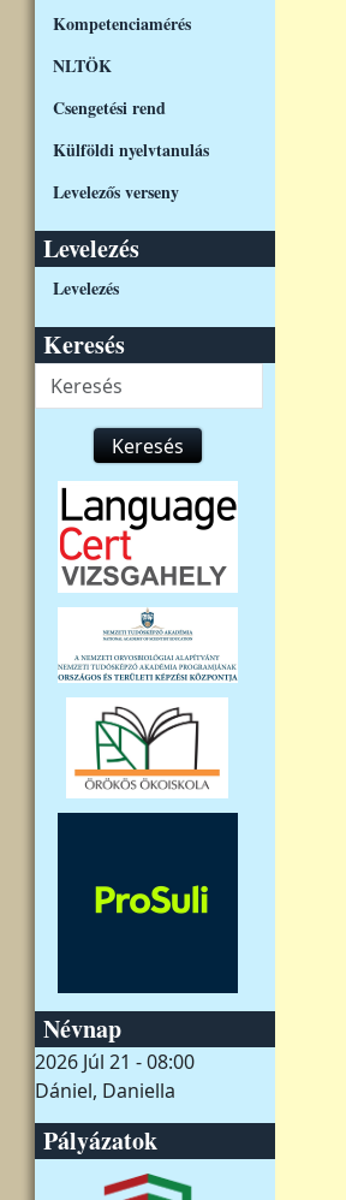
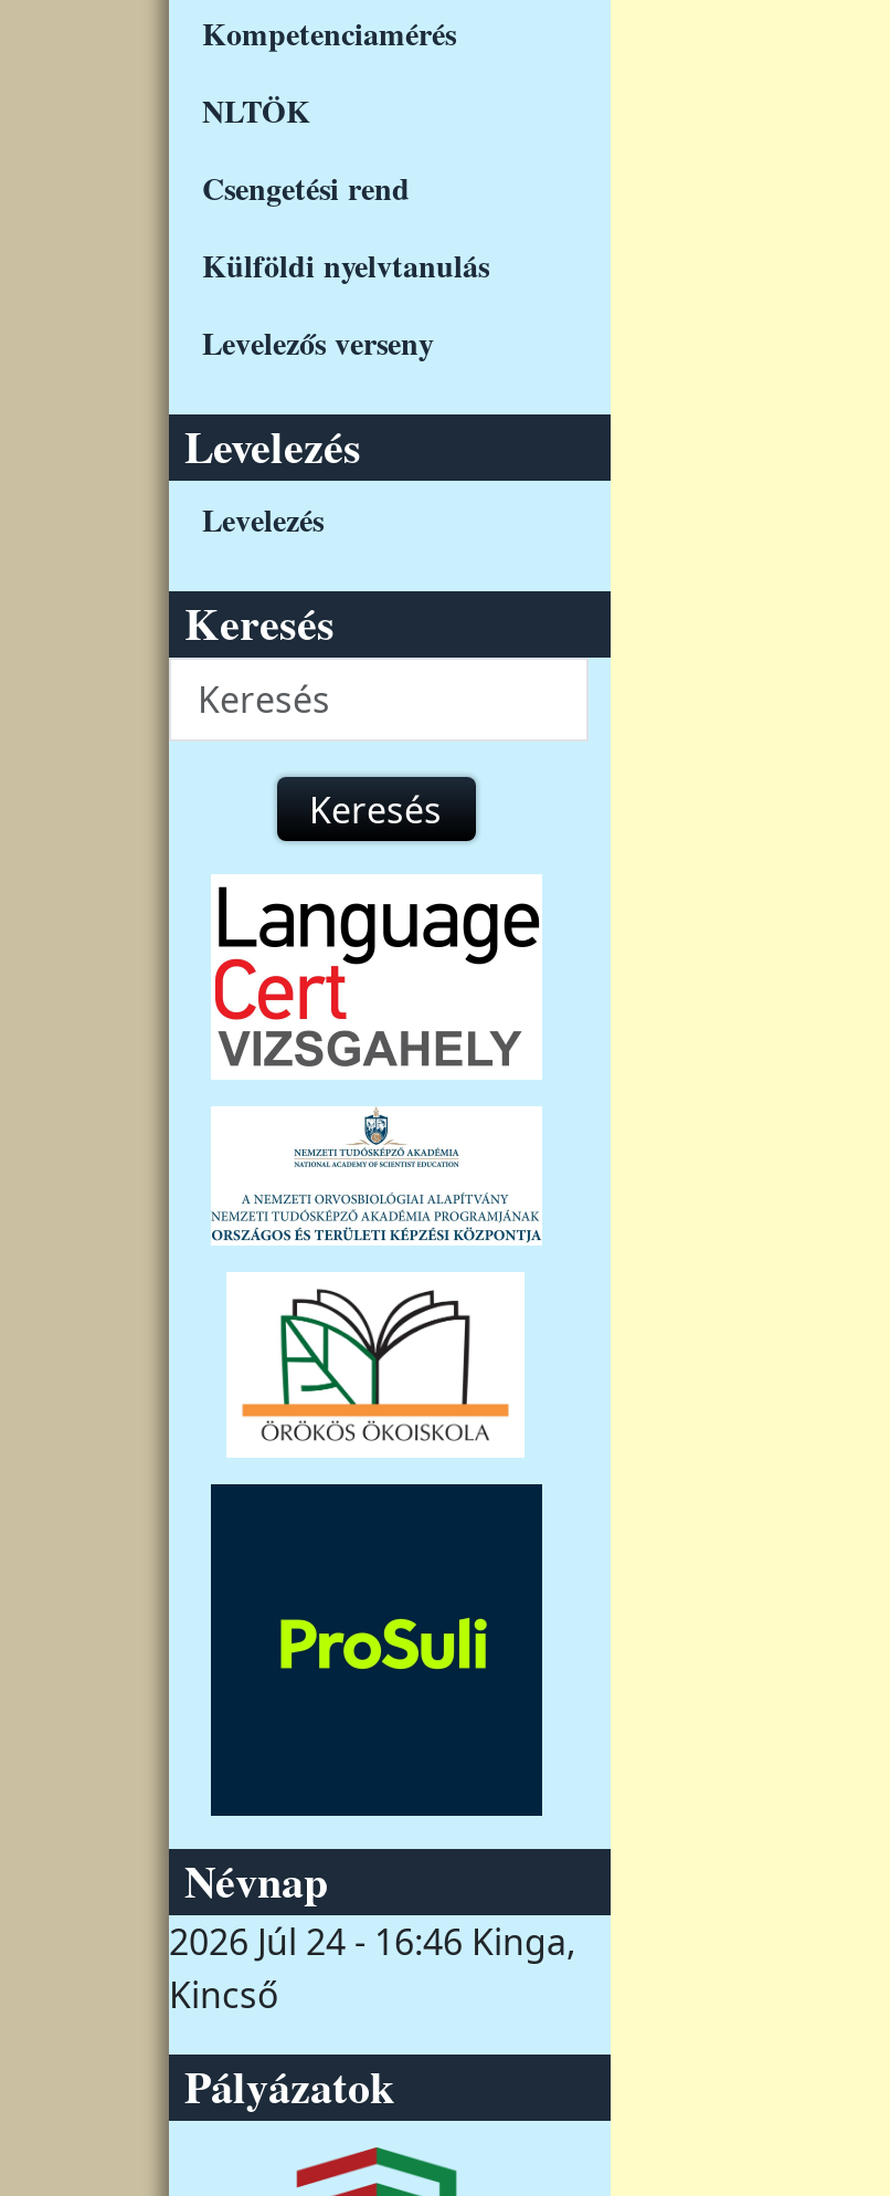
[35,1048,195,1104] 2026 Júl 21 - 08:00 | Dániel, Daniella -> [169,1917,575,2019] 2026 Júl 24 - 16:46 Kinga, | Kincső

